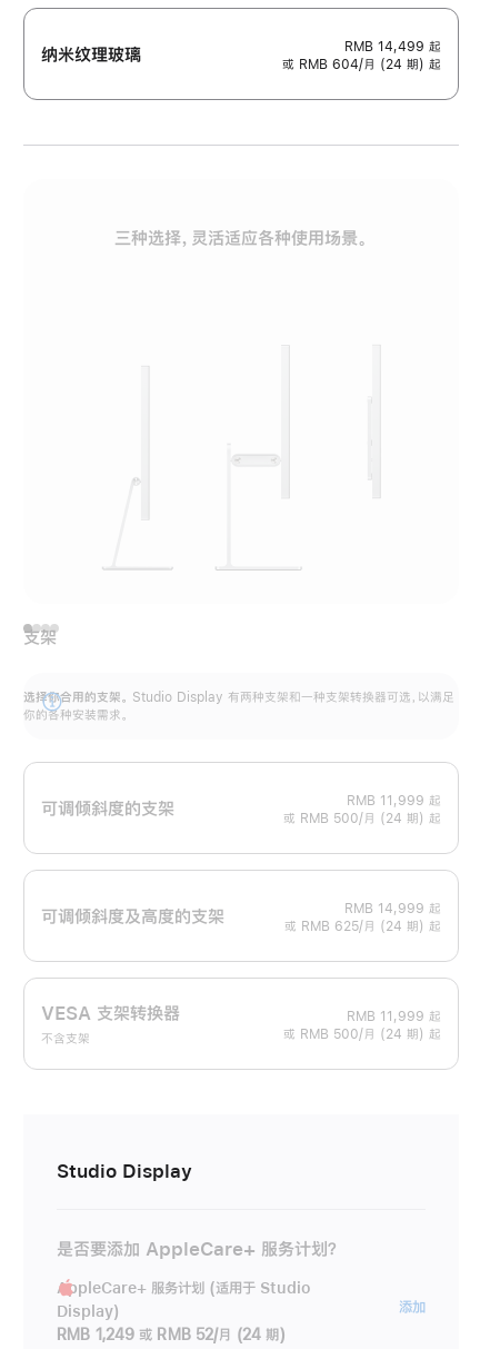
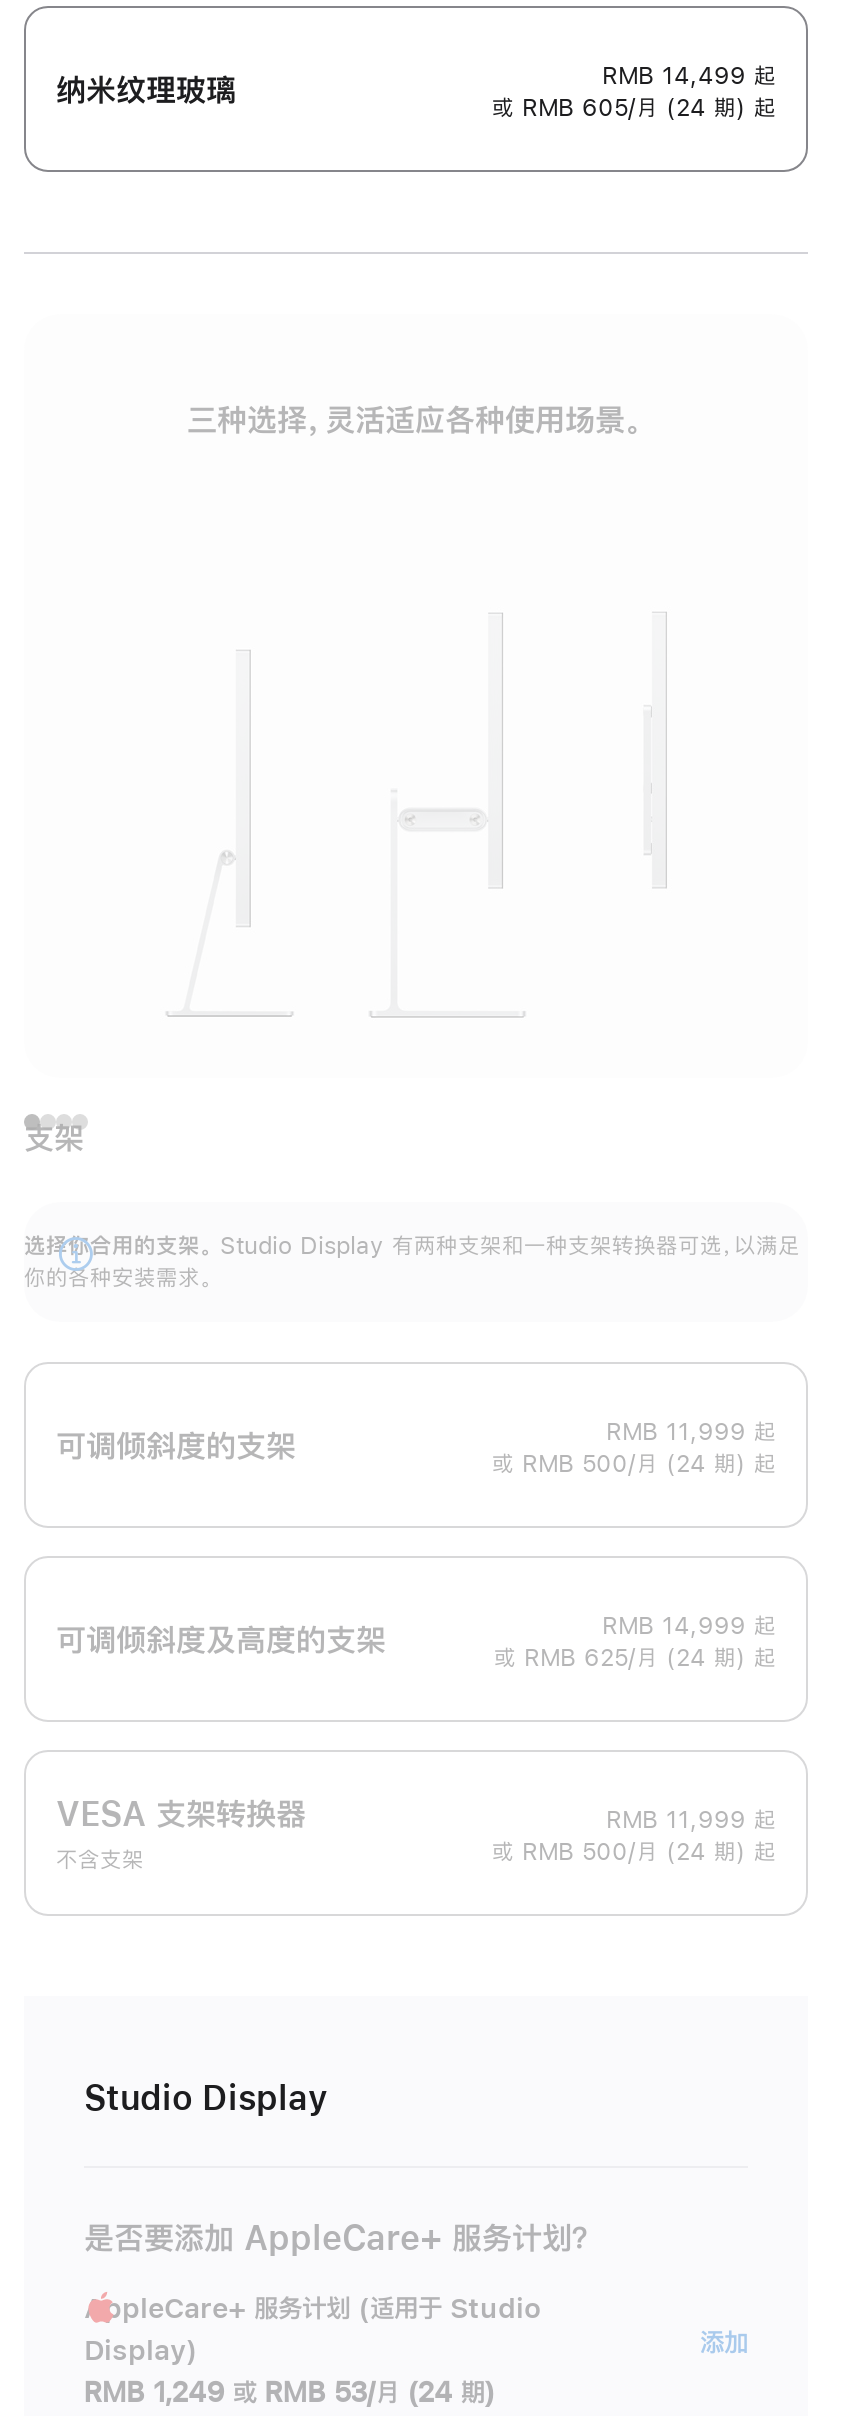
[282,58,441,71] 或 RMB 604/月 (24 期) 起 -> [492,96,776,120] 或 RMB 605/月 (24 期) 起
[57,1327,285,1343] RMB 1,249 或 RMB 52/月 (24 期) -> [84,2379,495,2407] RMB 1,249 或 RMB 53/月 (24 期)

